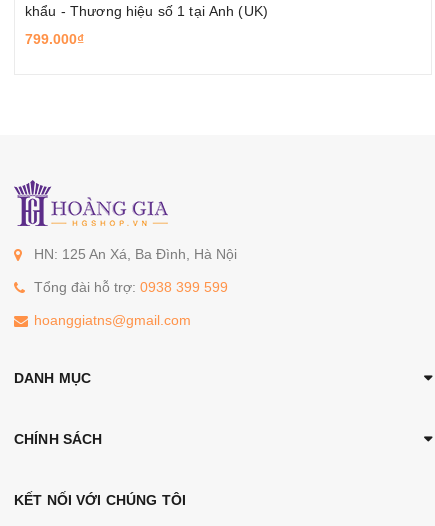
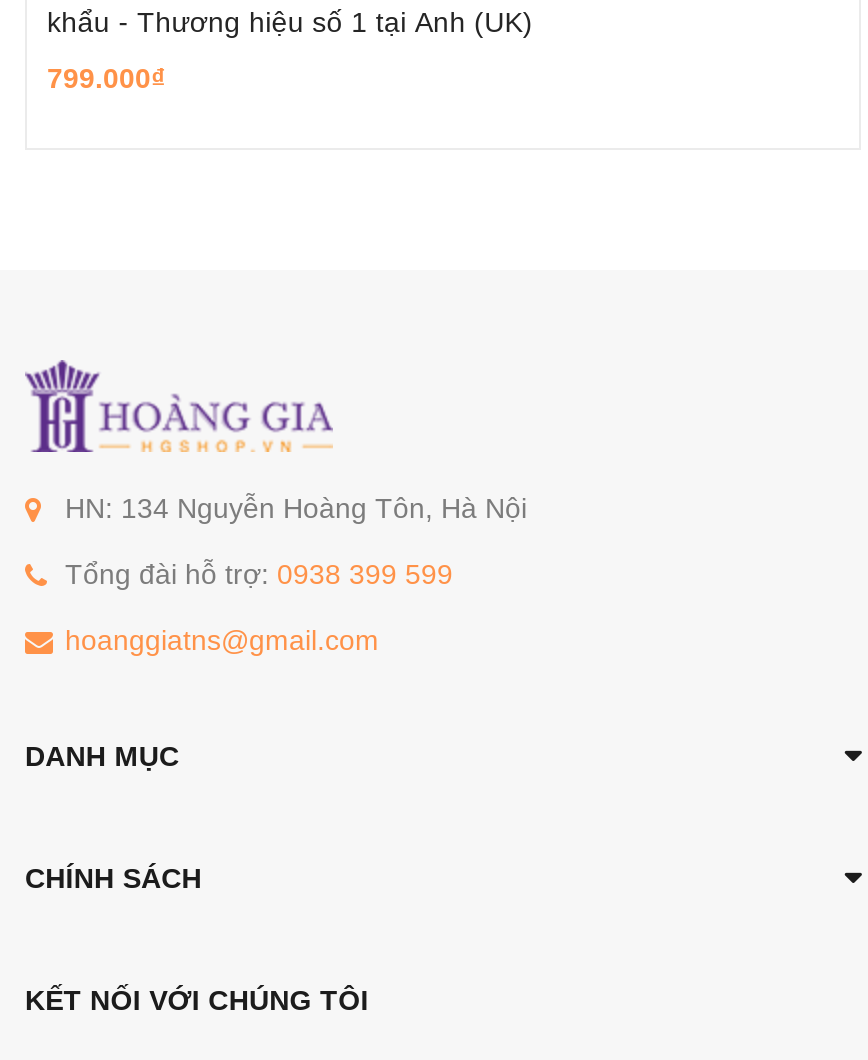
[34,246,237,262] HN: 125 An Xá, Ba Đình, Hà Nội -> [65,492,527,524] HN: 134 Nguyễn Hoàng Tôn, Hà Nội

